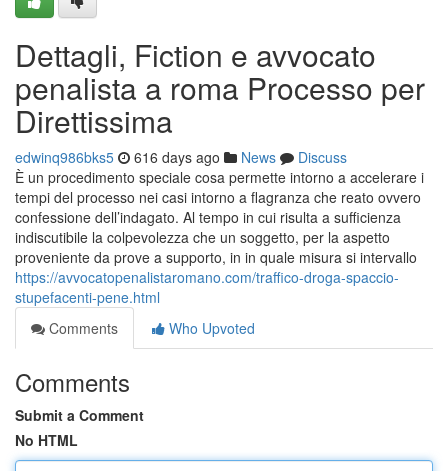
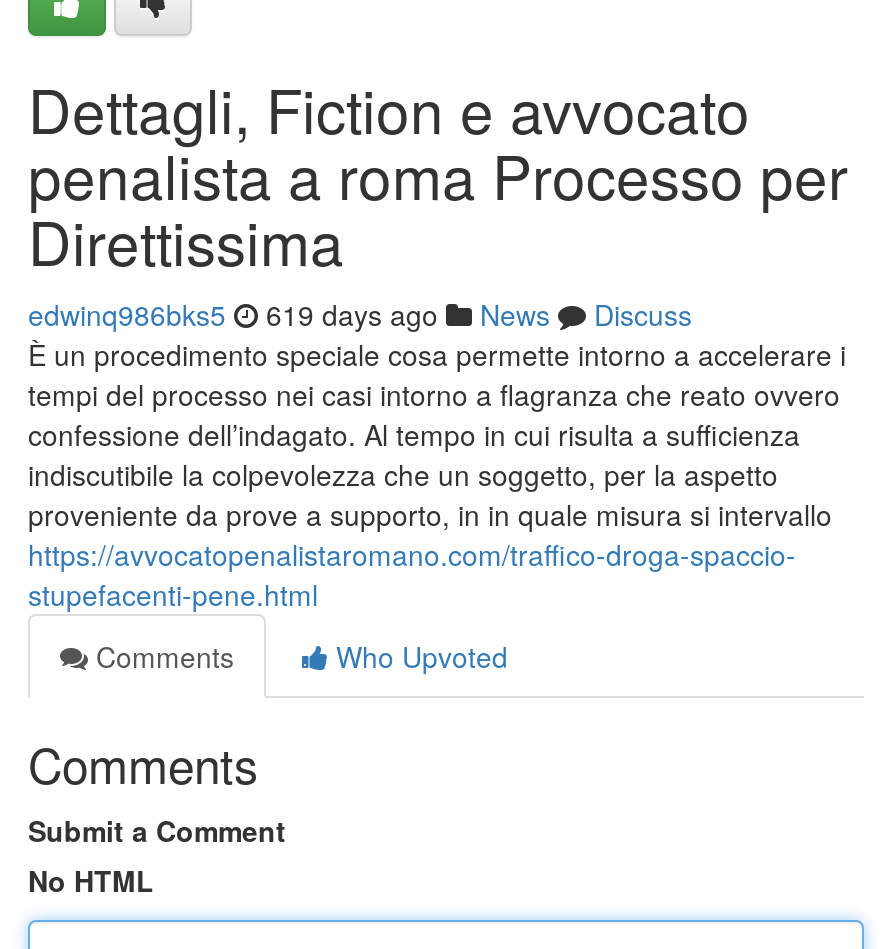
[15,147,347,167] edwinq986bks5 616 days ago News Discuss -> [28,294,692,334] edwinq986bks5 619 days ago News Discuss

